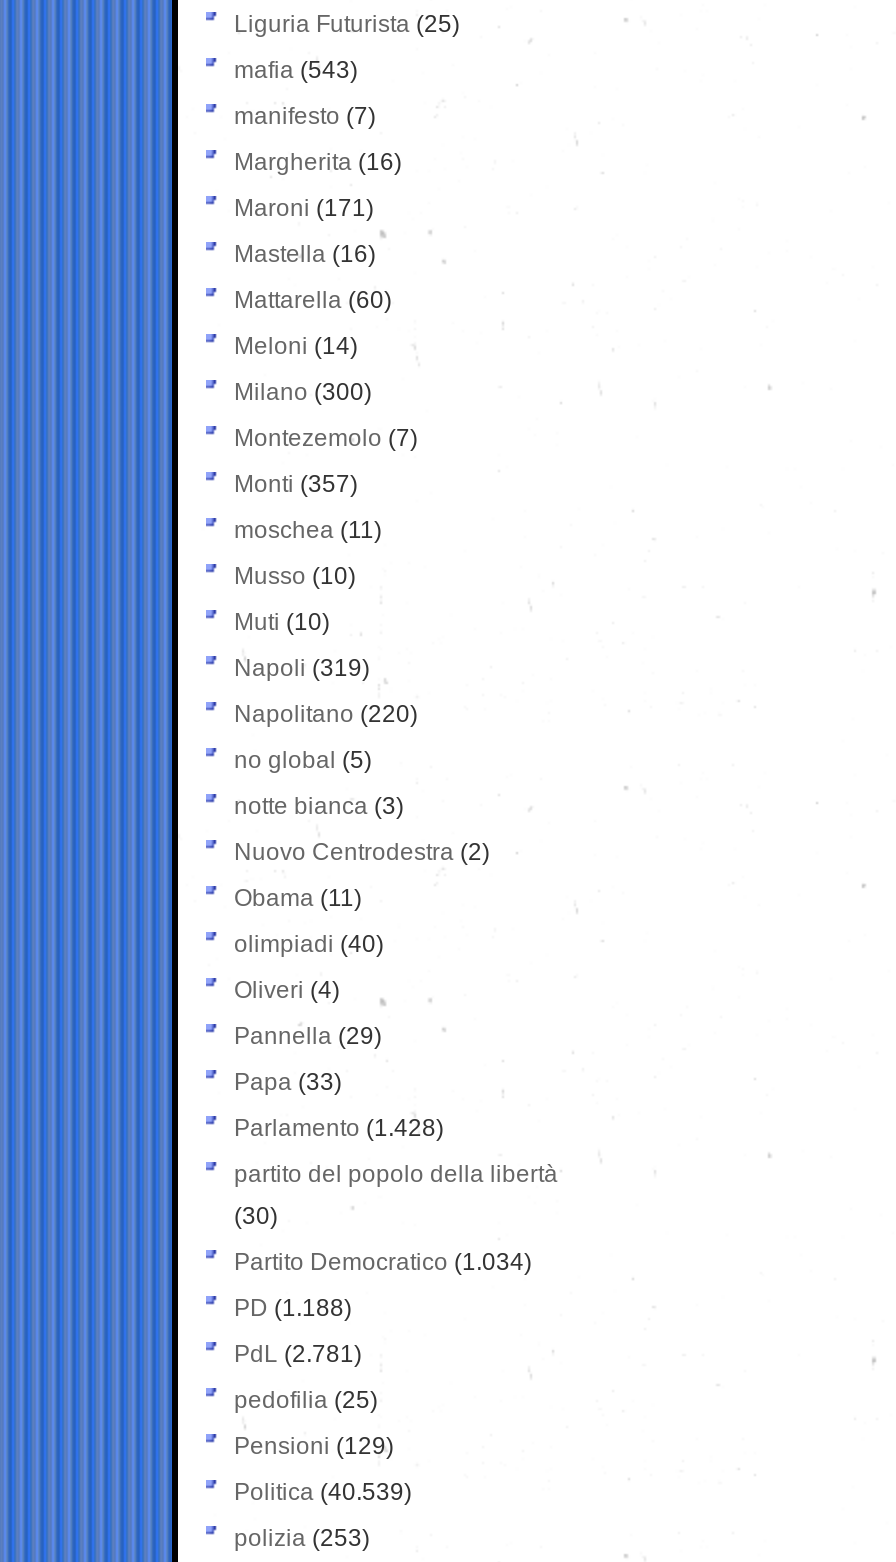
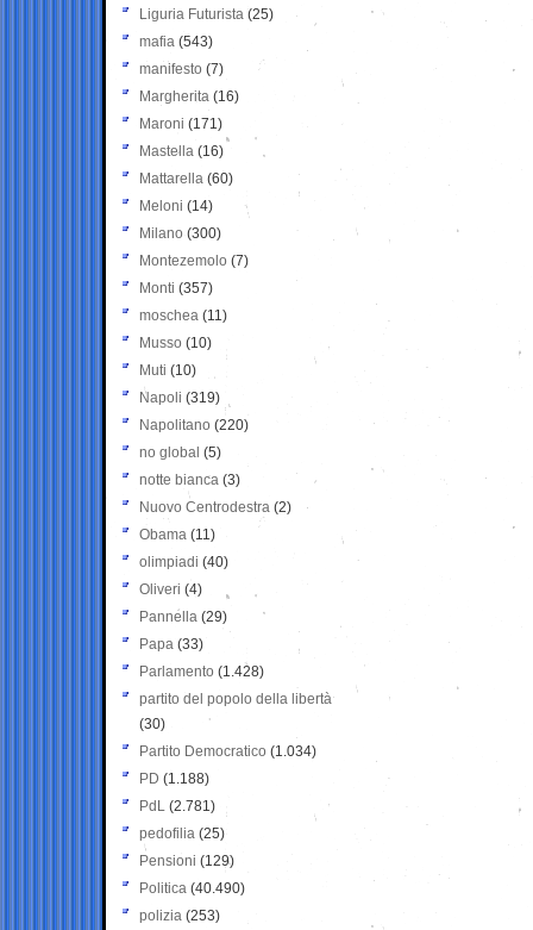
[234,1478,412,1506] Politica (40.539) -> [139,880,245,897] Politica (40.490)

